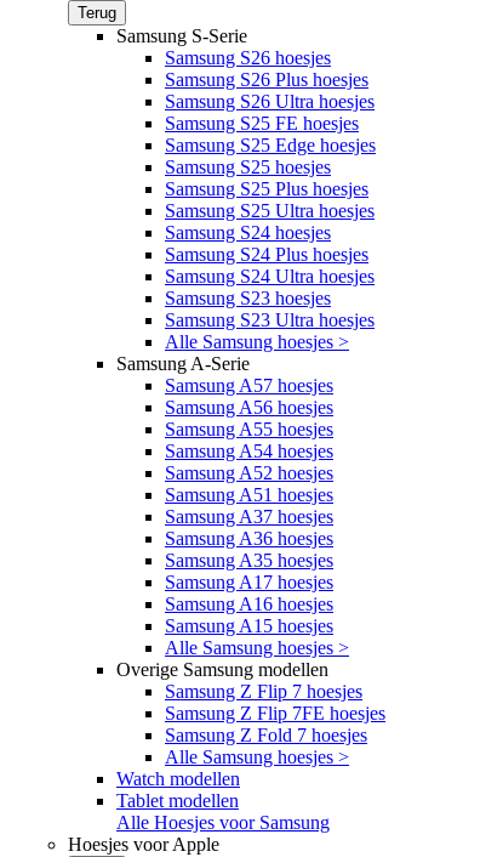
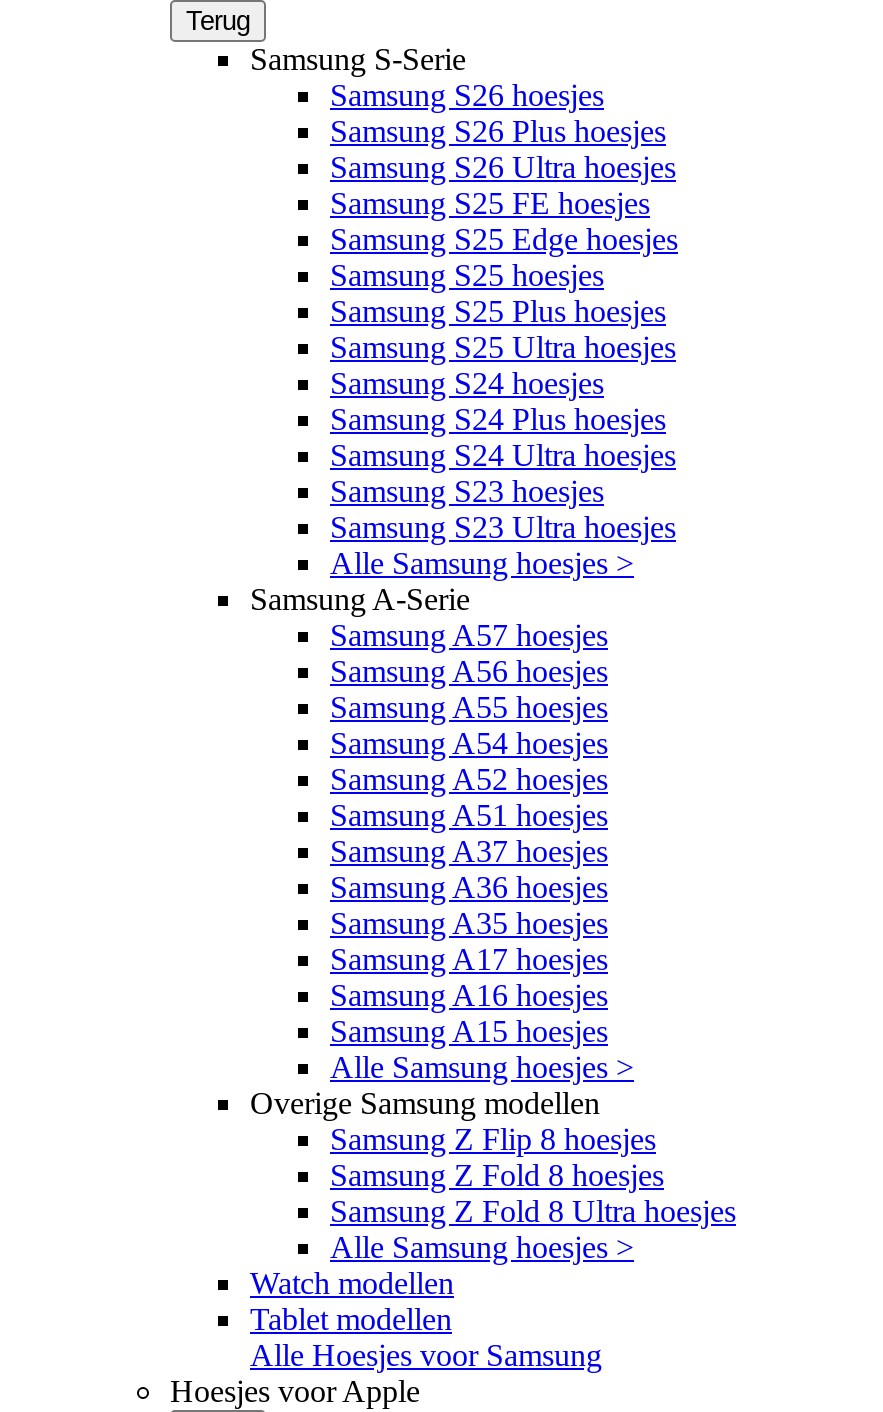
[165,681,385,745] Samsung Z Flip 7 hoesjes | Samsung Z Flip 7FE hoesjes | Samsung Z Fold 7 hoesjes -> [330,1122,736,1228] Samsung Z Flip 8 hoesjes | Samsung Z Fold 8 hoesjes | Samsung Z Fold 8 Ultra hoesjes

